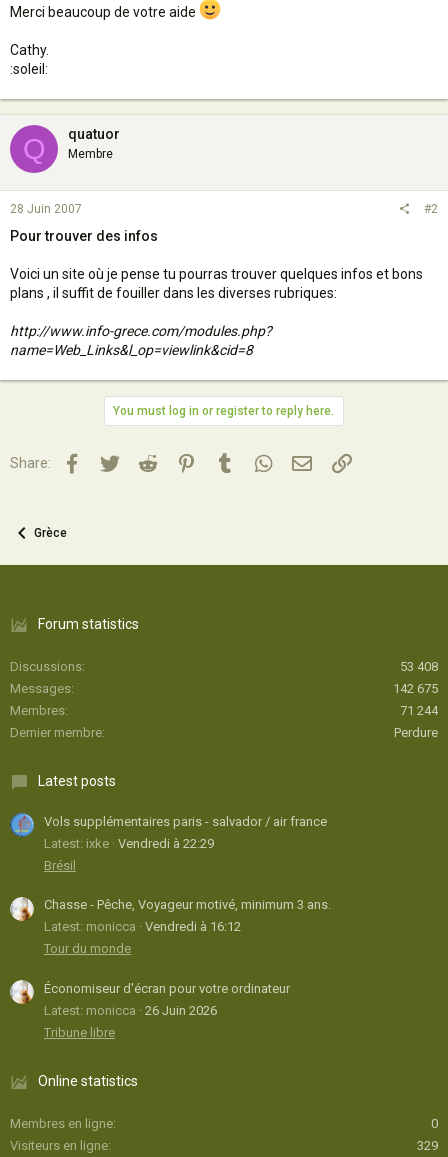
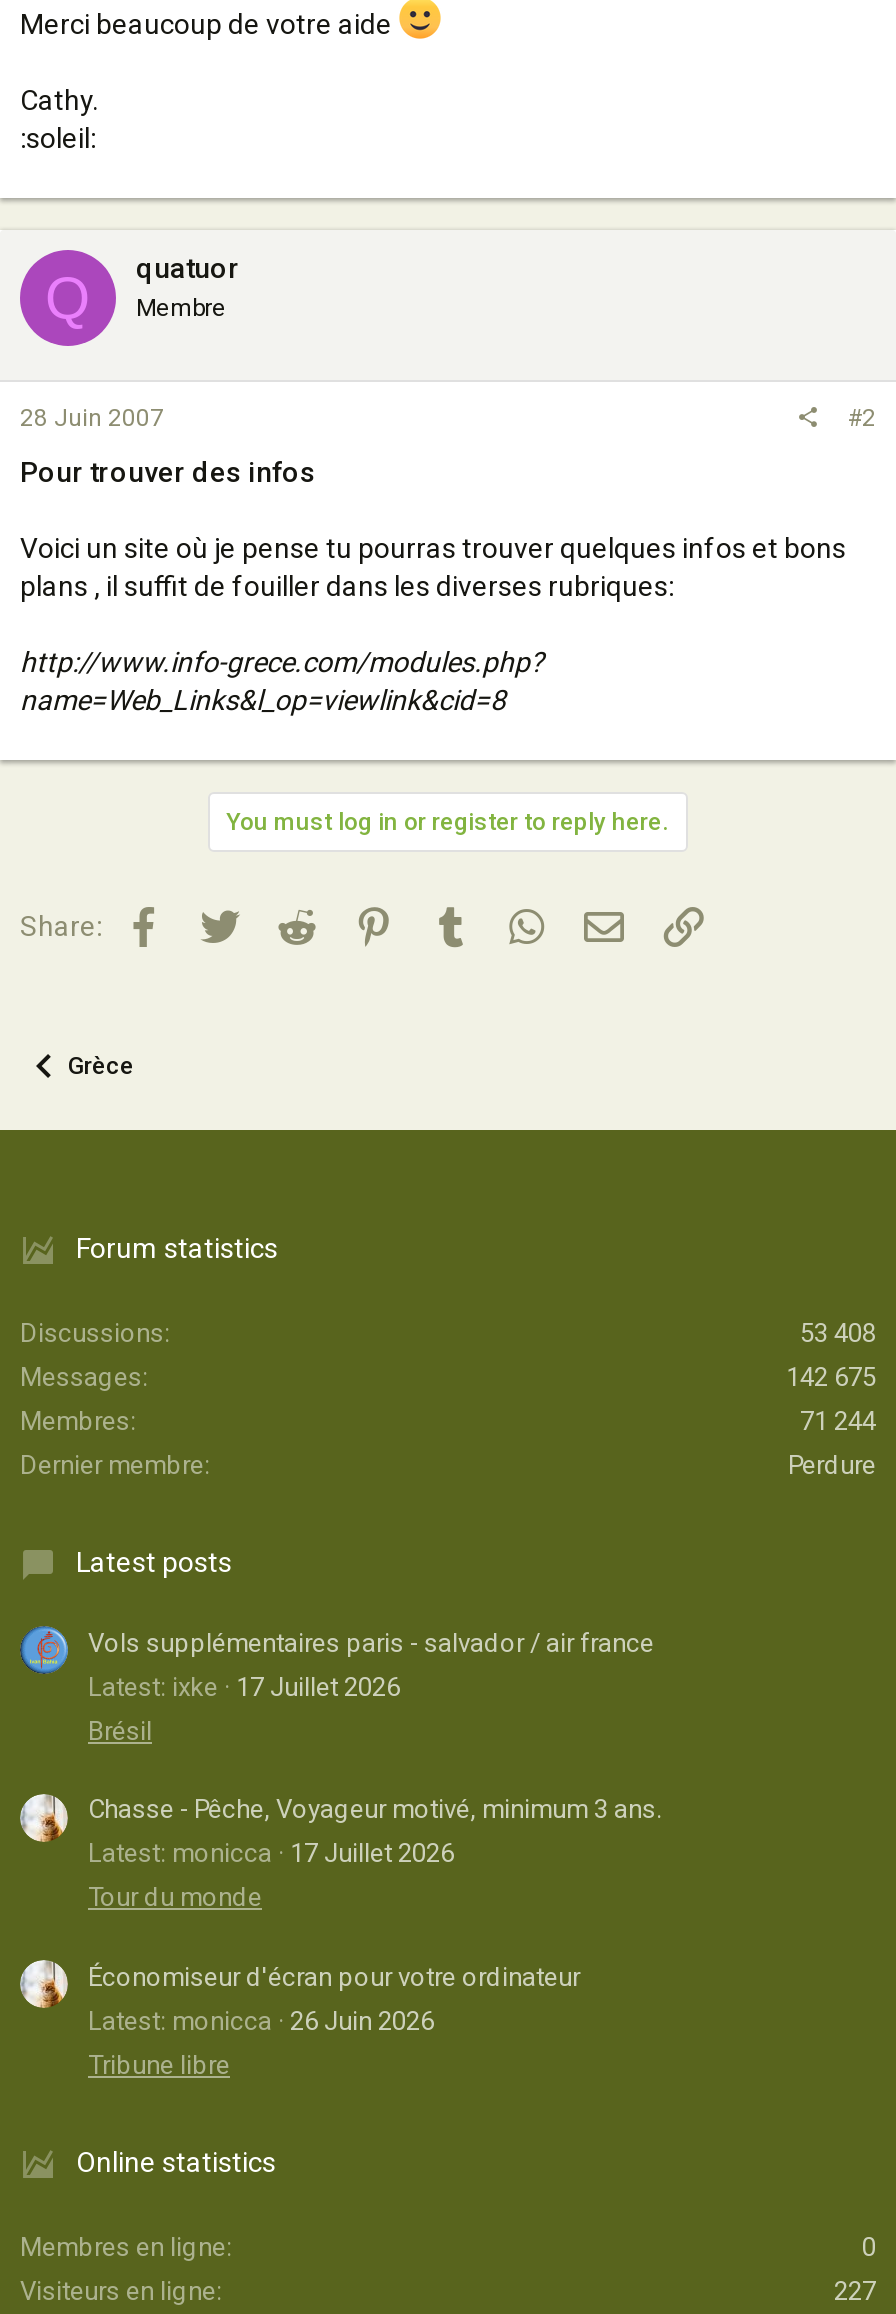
[44,836,214,851] Latest: ixke Vendredi à 22:29 -> [88,1671,400,1701] Latest: ixke 17 Juillet 2026
[44,919,241,934] Latest: monicca Vendredi à 16:12 -> [88,1839,454,1869] Latest: monicca 17 Juillet 2026
[417,1138,438,1153] 329 -> [834,2276,876,2306] 227

